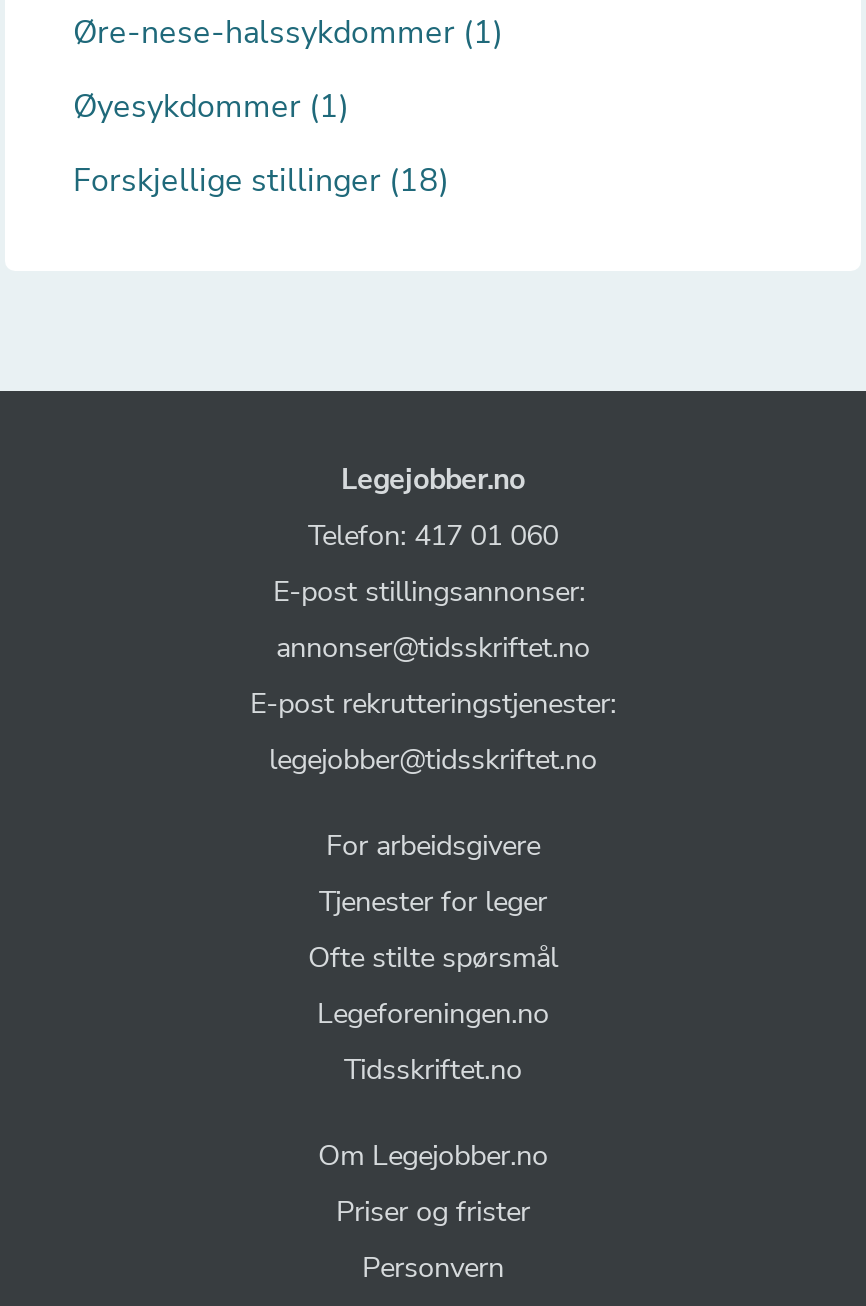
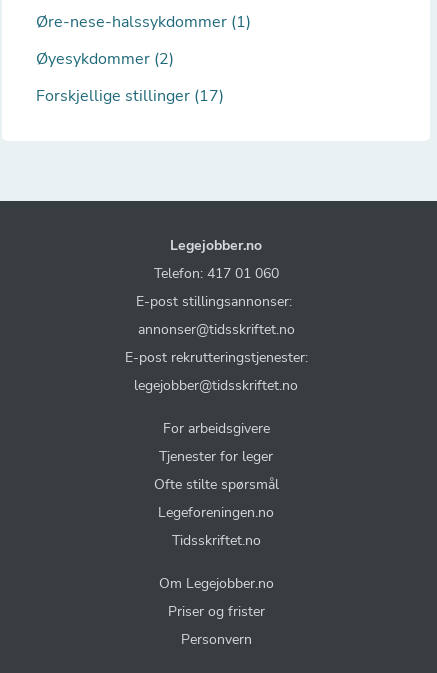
[73,85,349,129] Øyesykdommer (1) -> [36,48,174,70] Øyesykdommer (2)
[73,159,449,203] Forskjellige stillinger (18) -> [36,85,224,107] Forskjellige stillinger (17)

